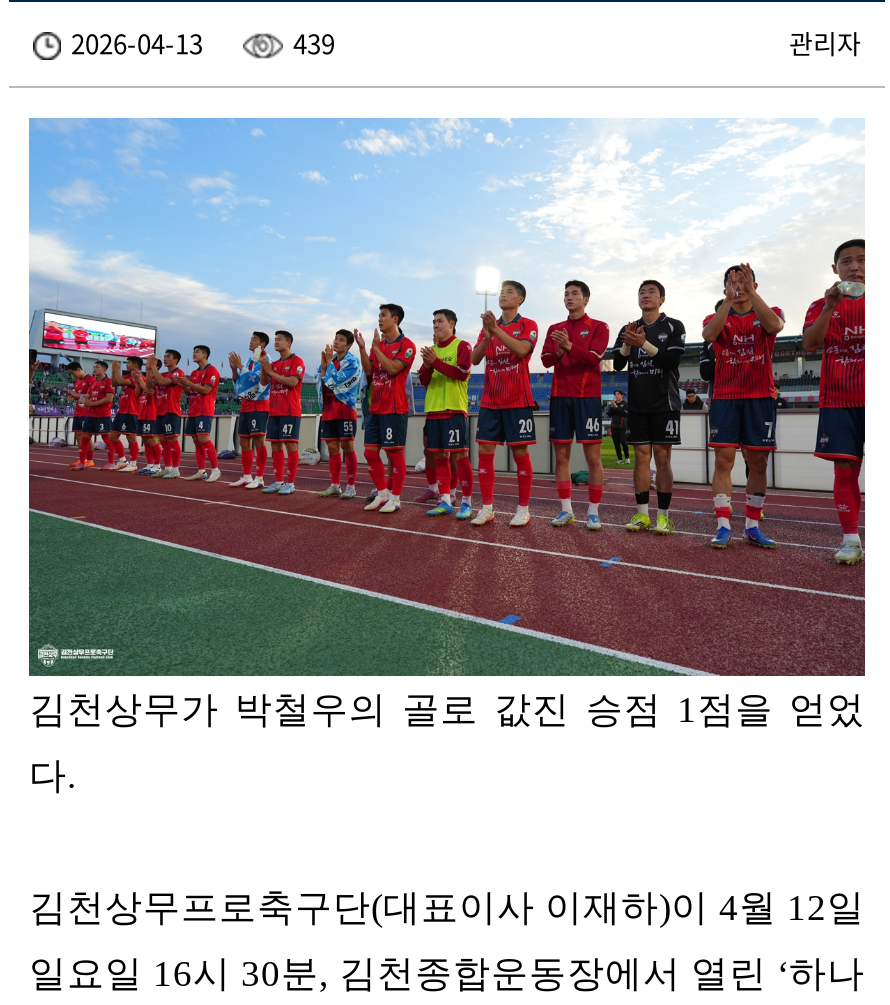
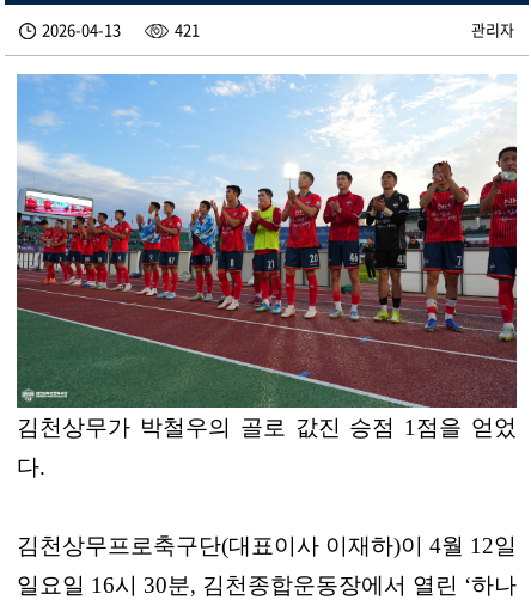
[293,24,335,62] 439 -> [175,18,200,41] 421

